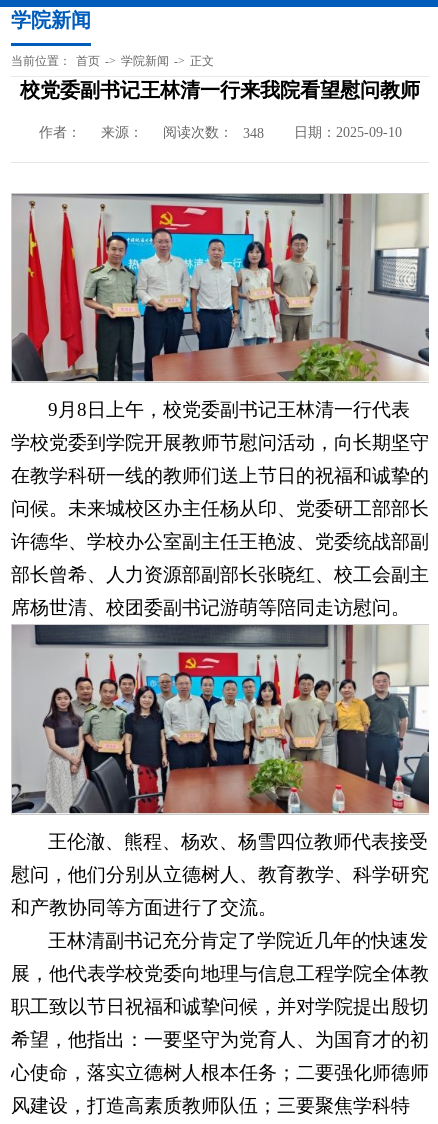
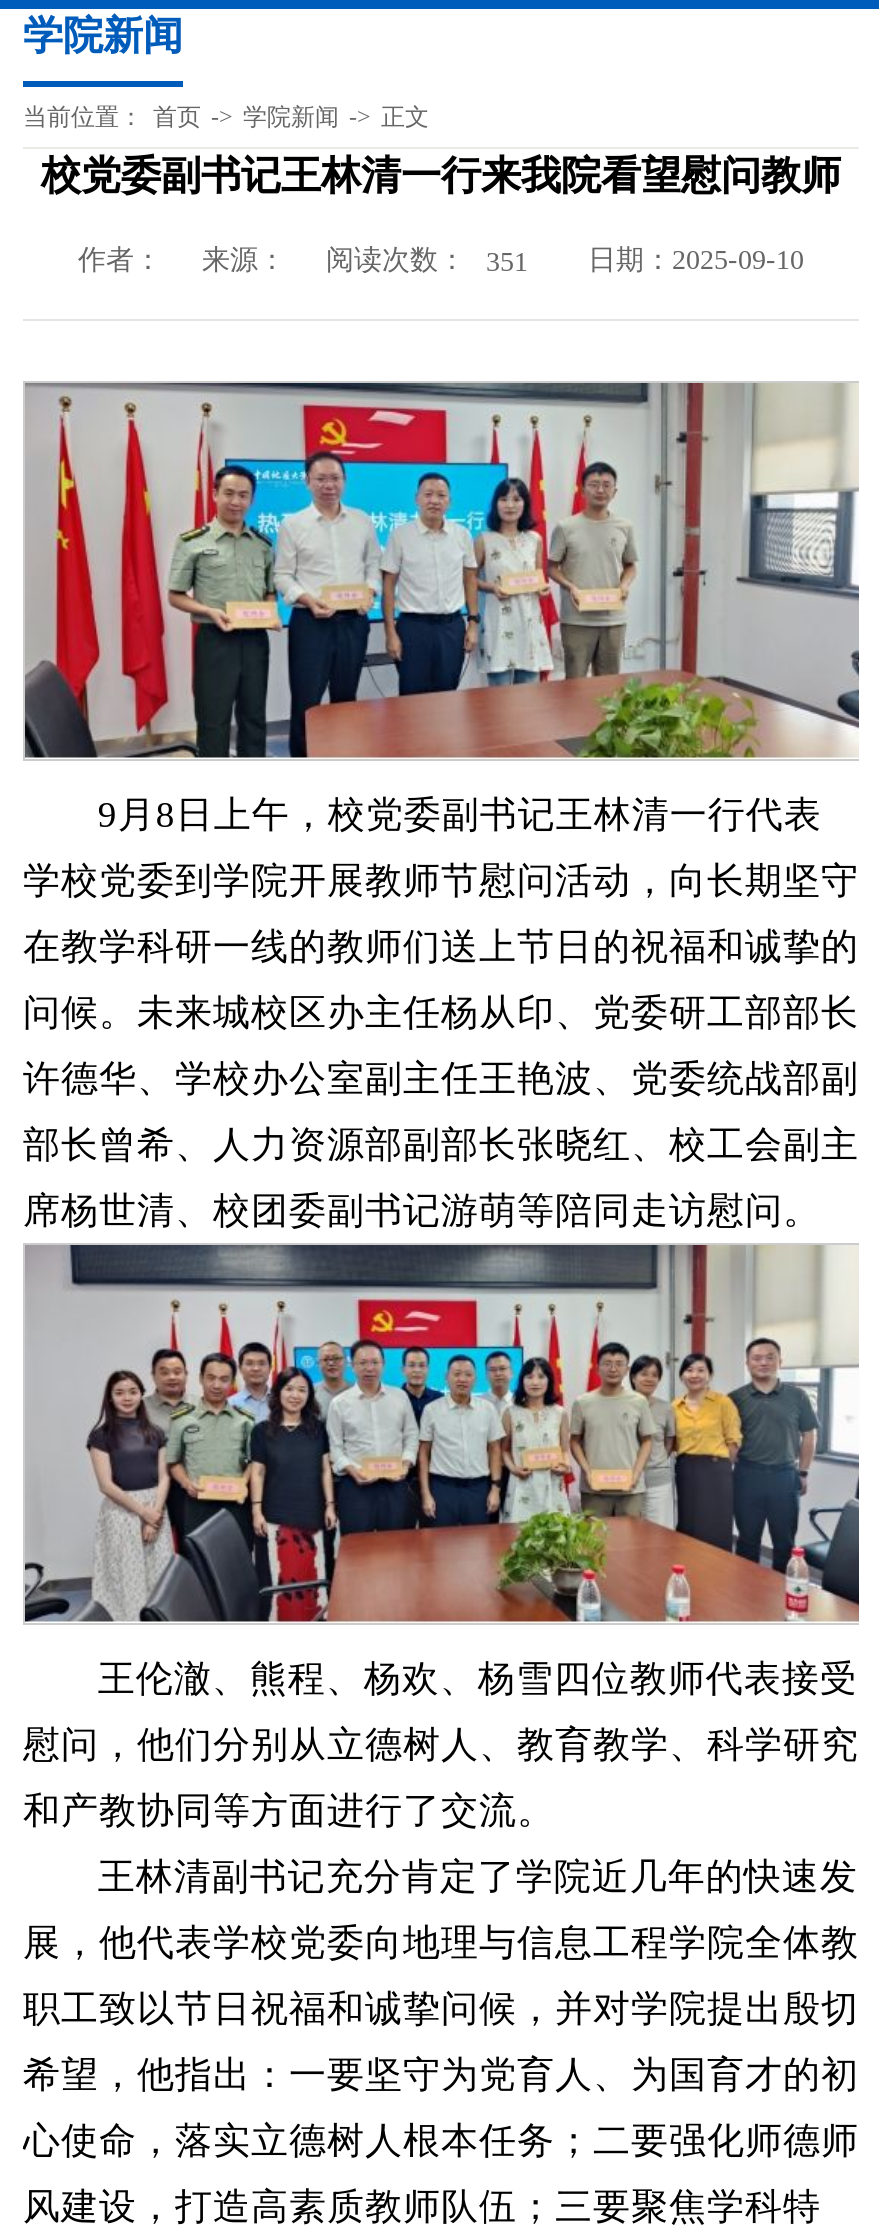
[38,125,401,141] 作者： 来源： 阅读次数： 348 日期：2025-09-10 -> [78,245,804,276] 作者： 来源： 阅读次数： 351 日期：2025-09-10

